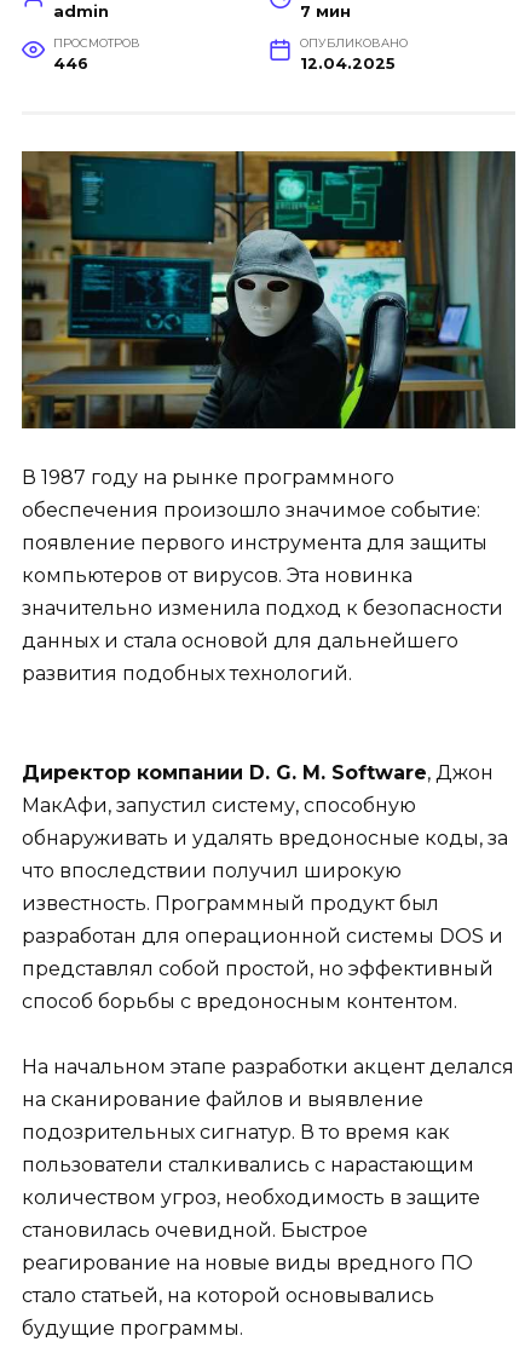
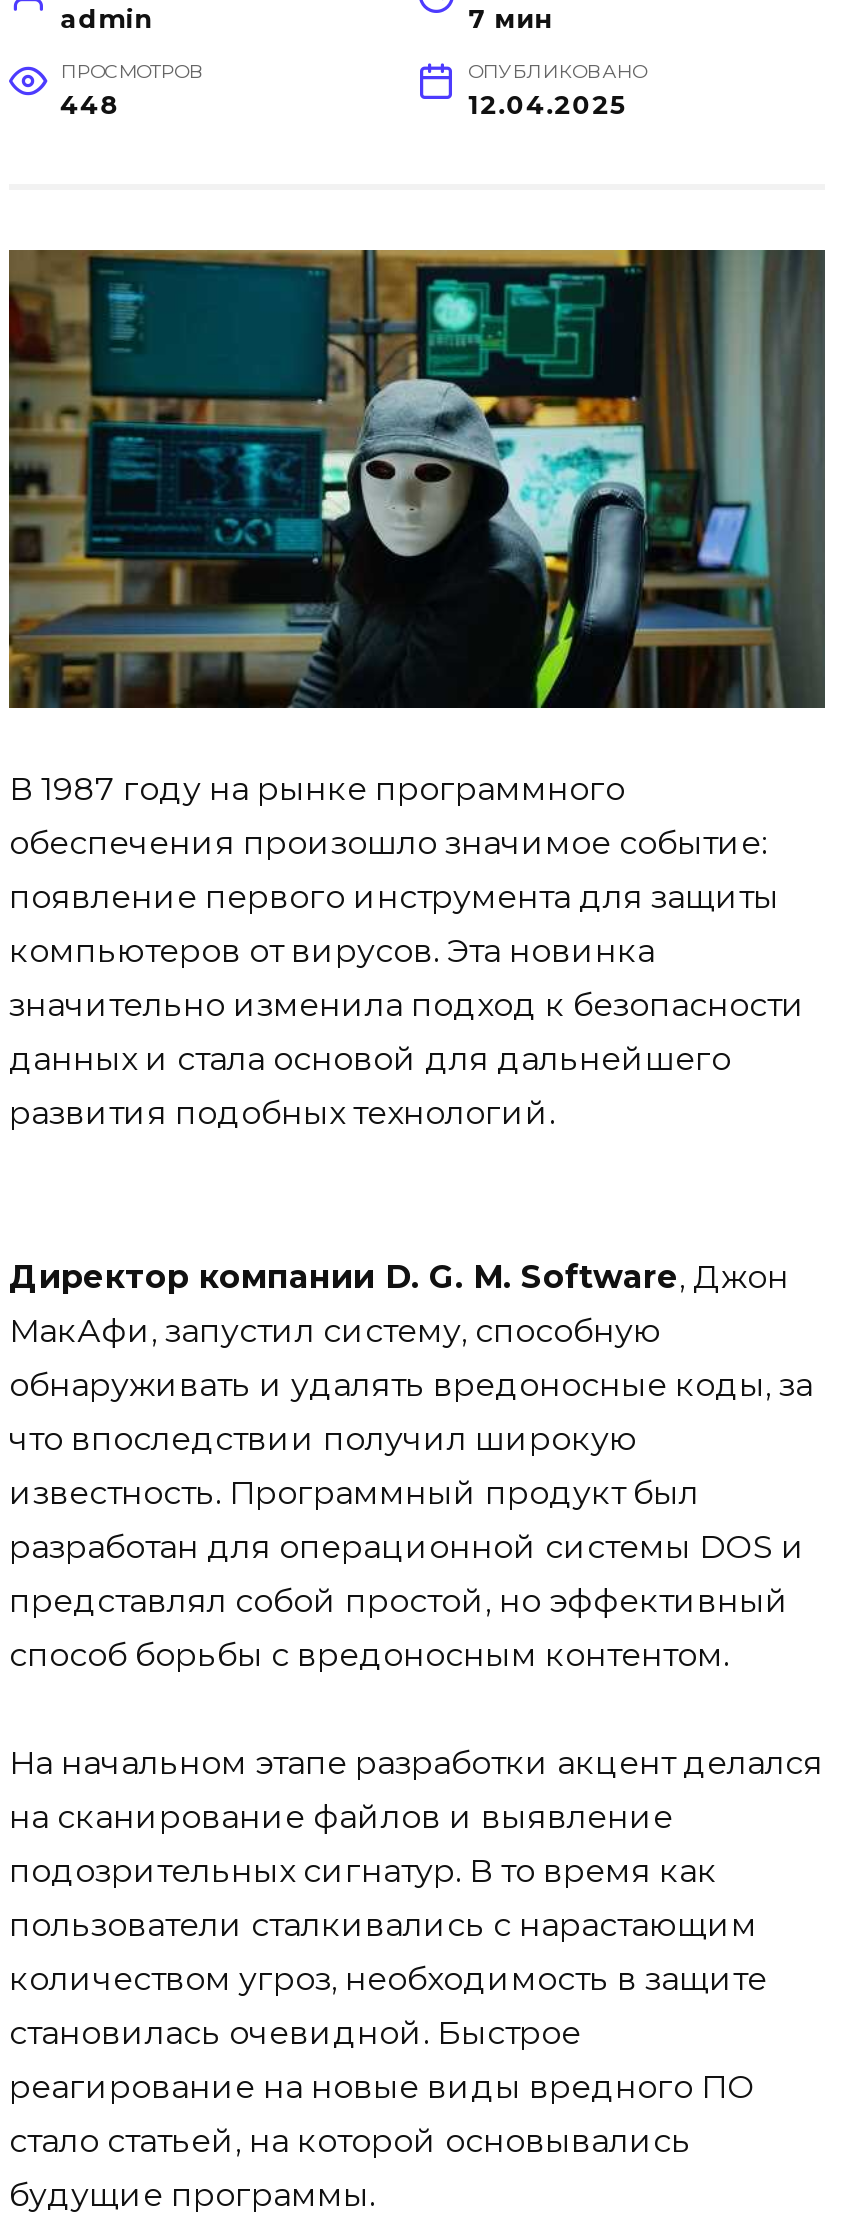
[53,54,88,72] 446 -> [60,90,120,120] 448

